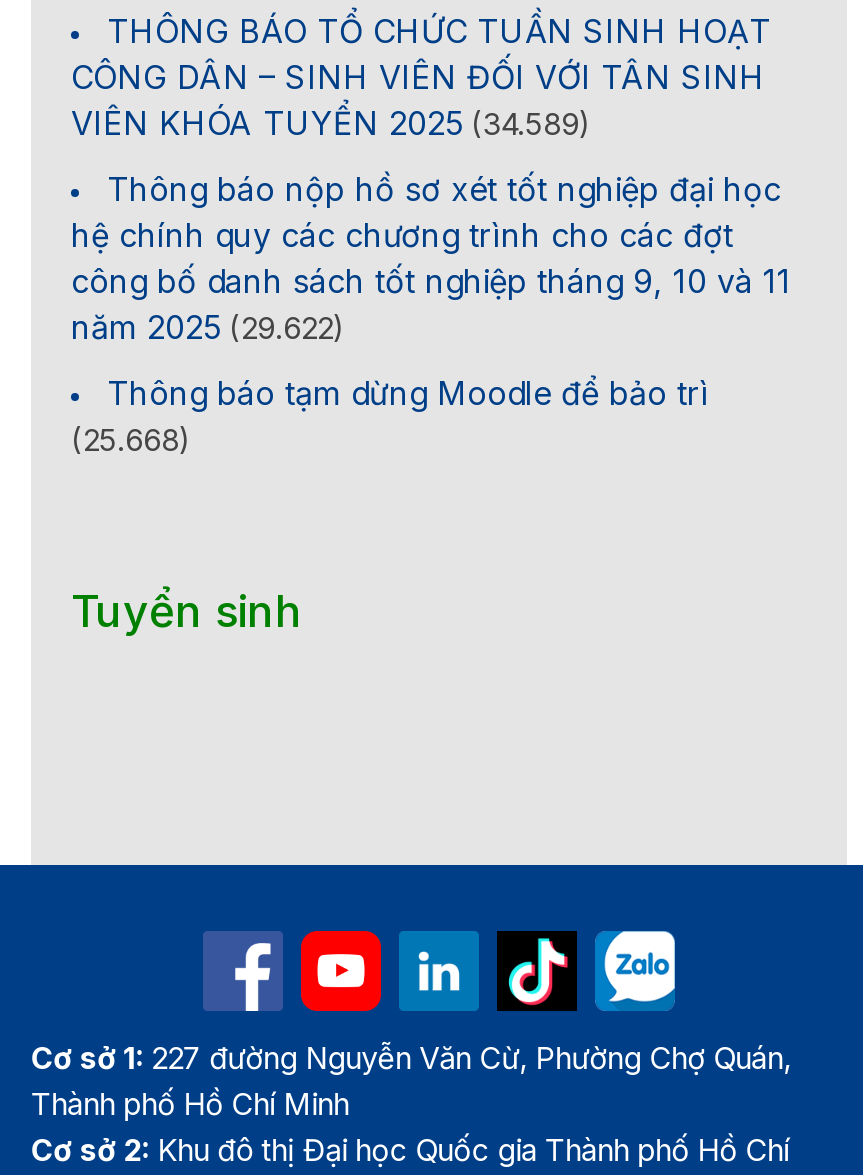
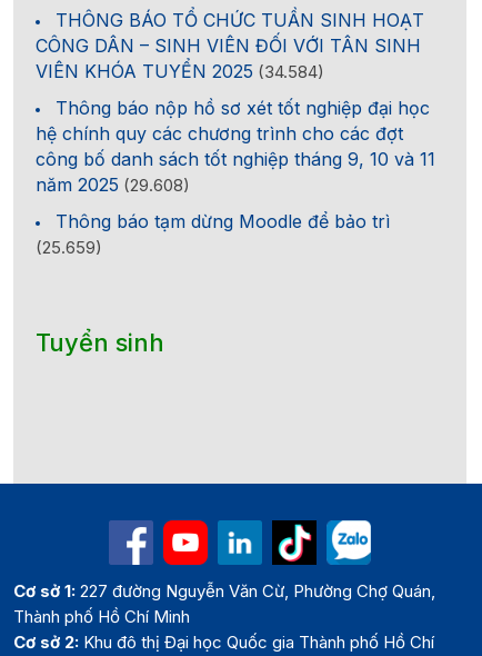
[71,103,591,143] VIÊN KHÓA TUYỂN 2025 (34.589) -> [36,60,324,82] VIÊN KHÓA TUYỂN 2025 (34.584)
[71,307,345,347] năm 2025 (29.622) -> [36,173,190,196] năm 2025 (29.608)
[71,421,191,459] (25.668) -> [36,237,102,258] (25.659)

